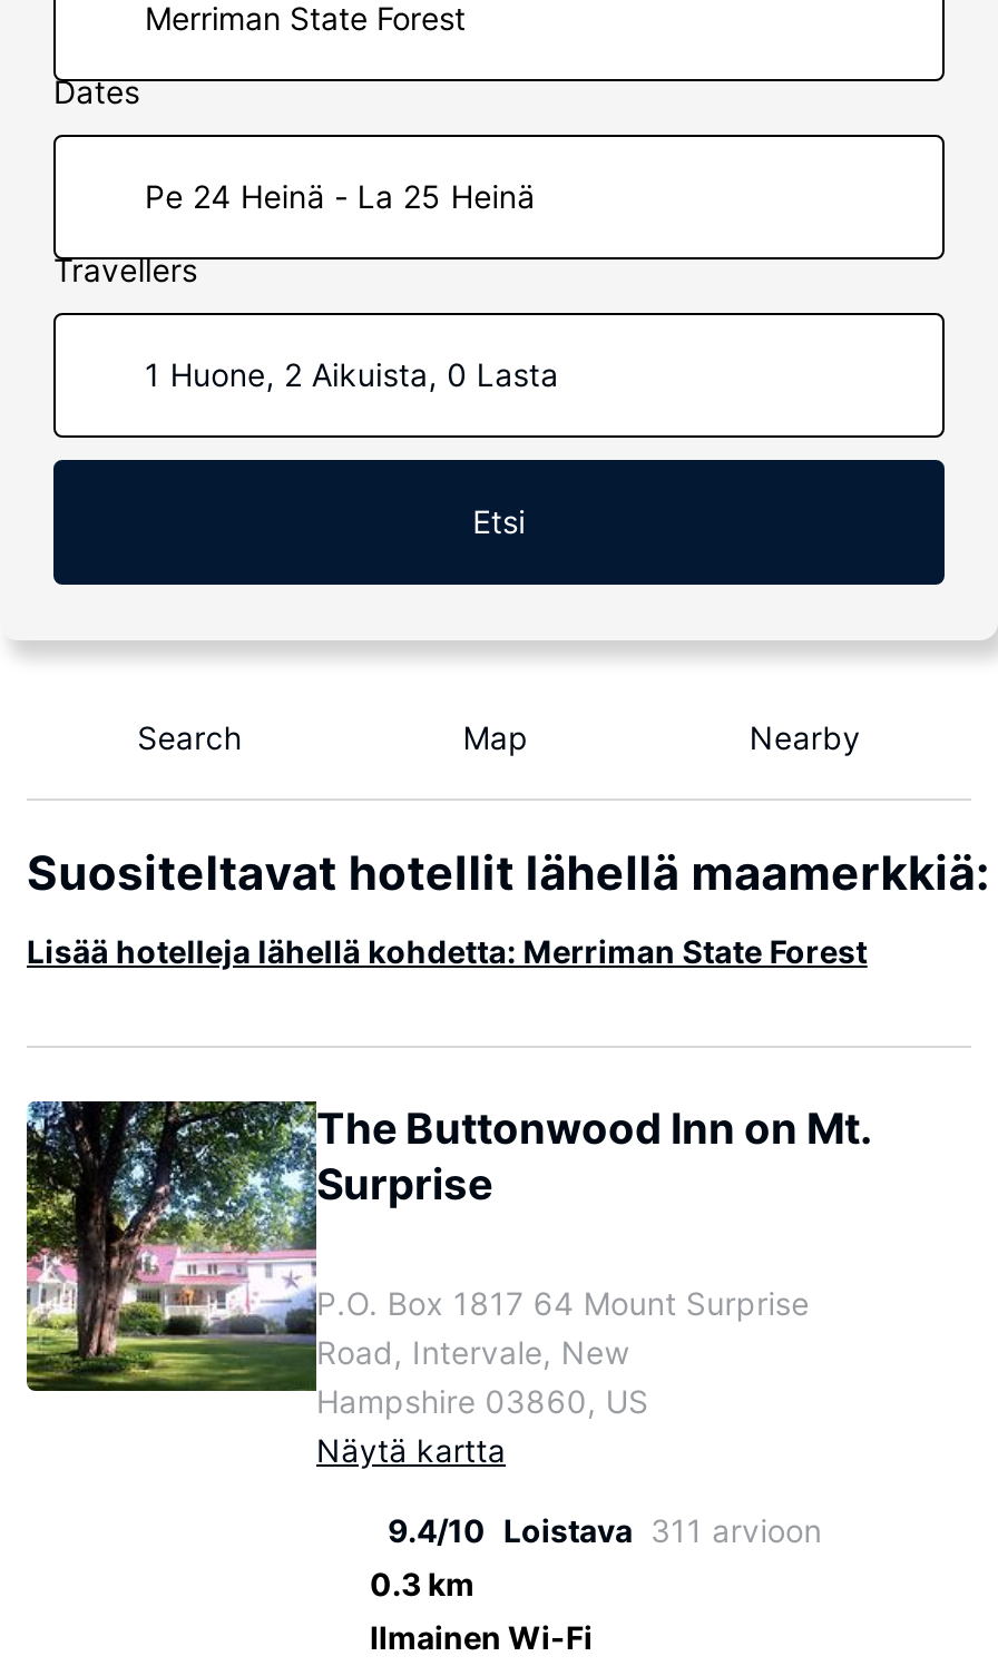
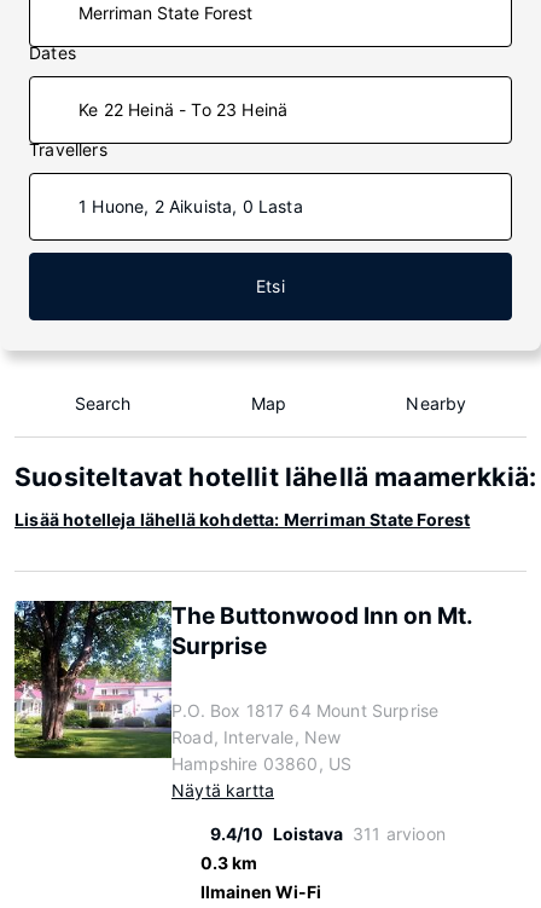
[145,177,535,215] Pe 24 Heinä - La 25 Heinä -> [78,99,288,120] Ke 22 Heinä - To 23 Heinä

